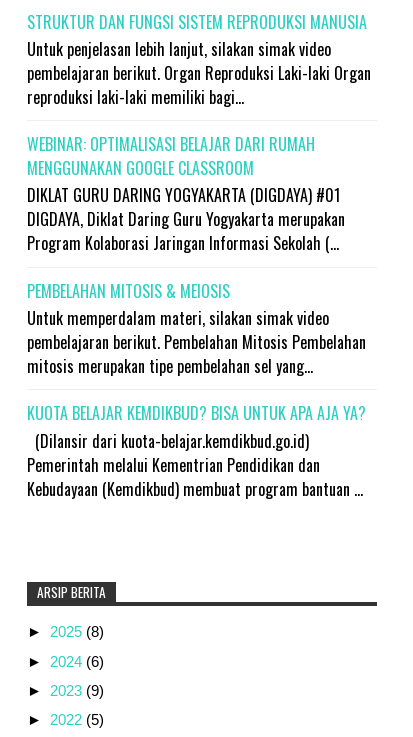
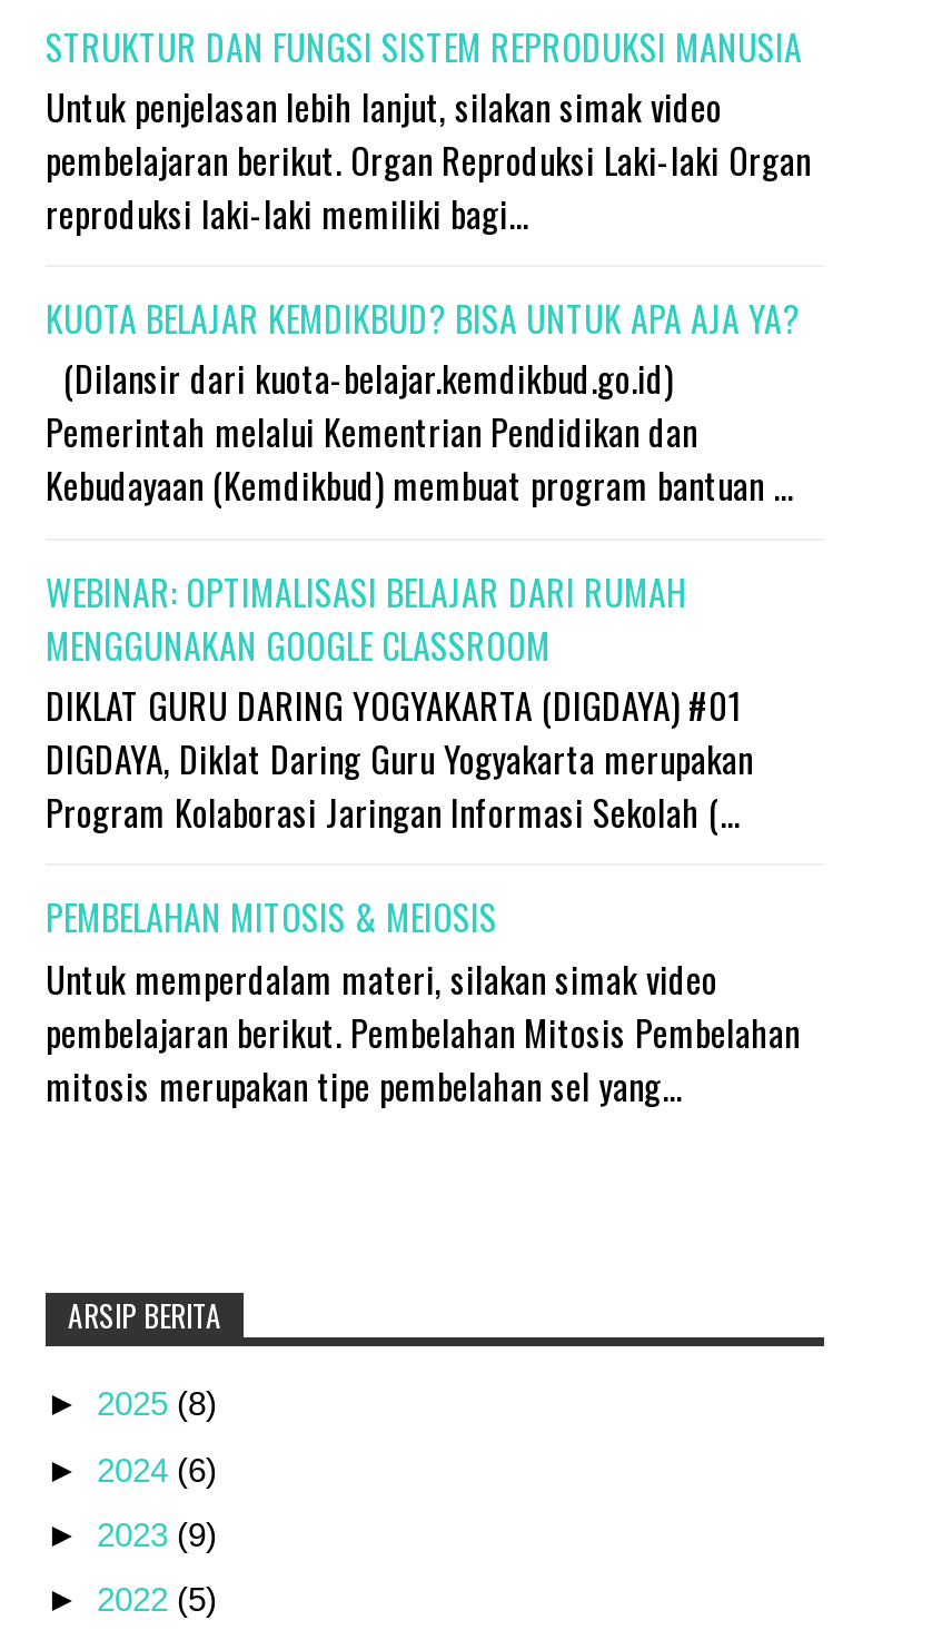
moved [27,132,366,378] -> [46,565,800,1112]: WEBINAR: OPTIMALISASI BELAJAR DARI RUMAH | MENGGUNAKAN GOOGLE CLASSROOM | DIKLAT GURU DARING YOGYAKARTA (DIGDAYA) #01 | ... | pembelajaran berikut. Pembelahan Mitosis Pembelahan | mitosis merupakan tipe pembelahan sel yang...
moved [27,401,366,501] -> [46,292,800,513]: KUOTA BELAJAR KEMDIKBUD? BISA UNTUK APA AJA YA? | (Dilansir dari kuota-belajar.kemdikbud.go.id) | Pemerintah melalui Kementrian Pendidikan dan | Kebudayaan (Kemdikbud) membuat program bantuan ...

